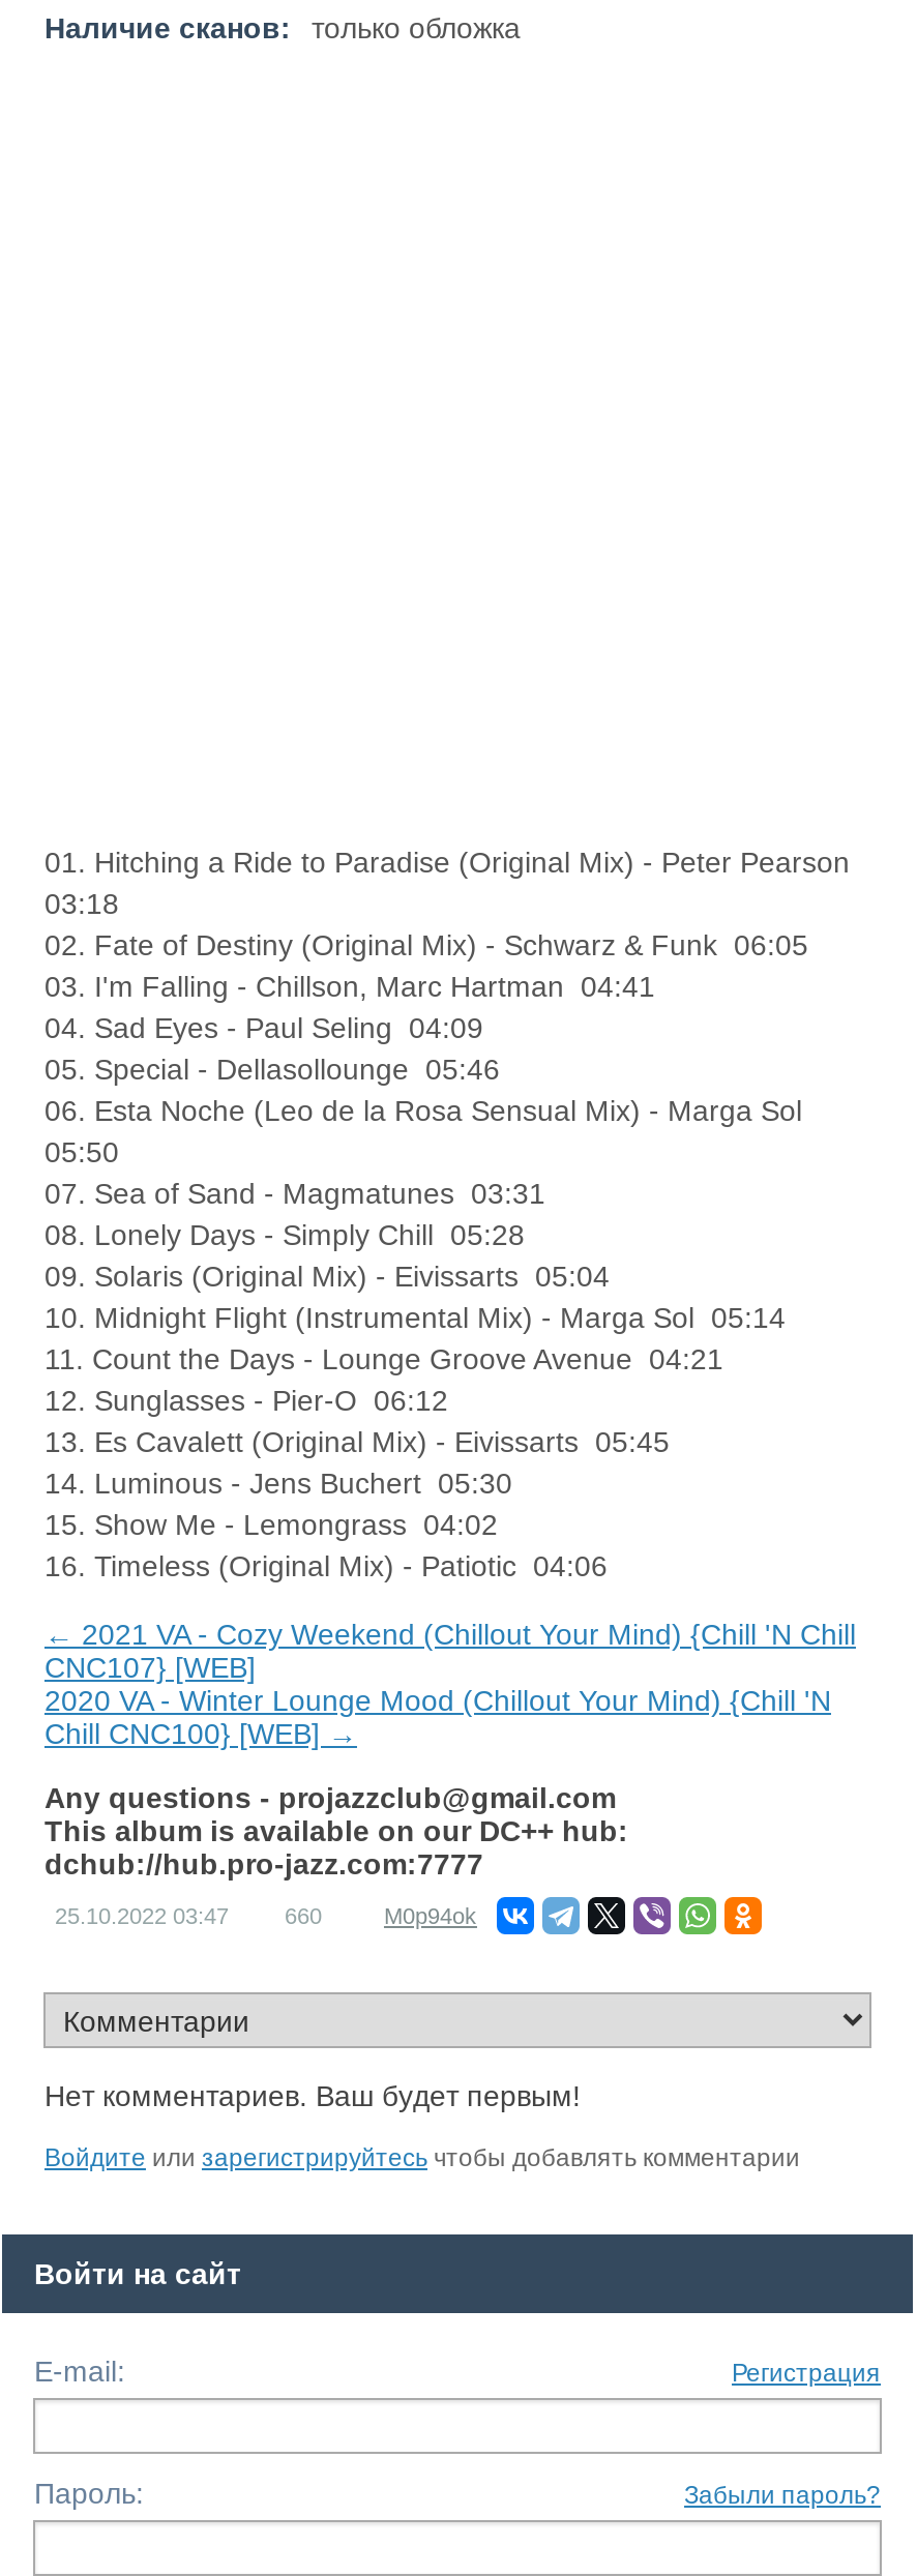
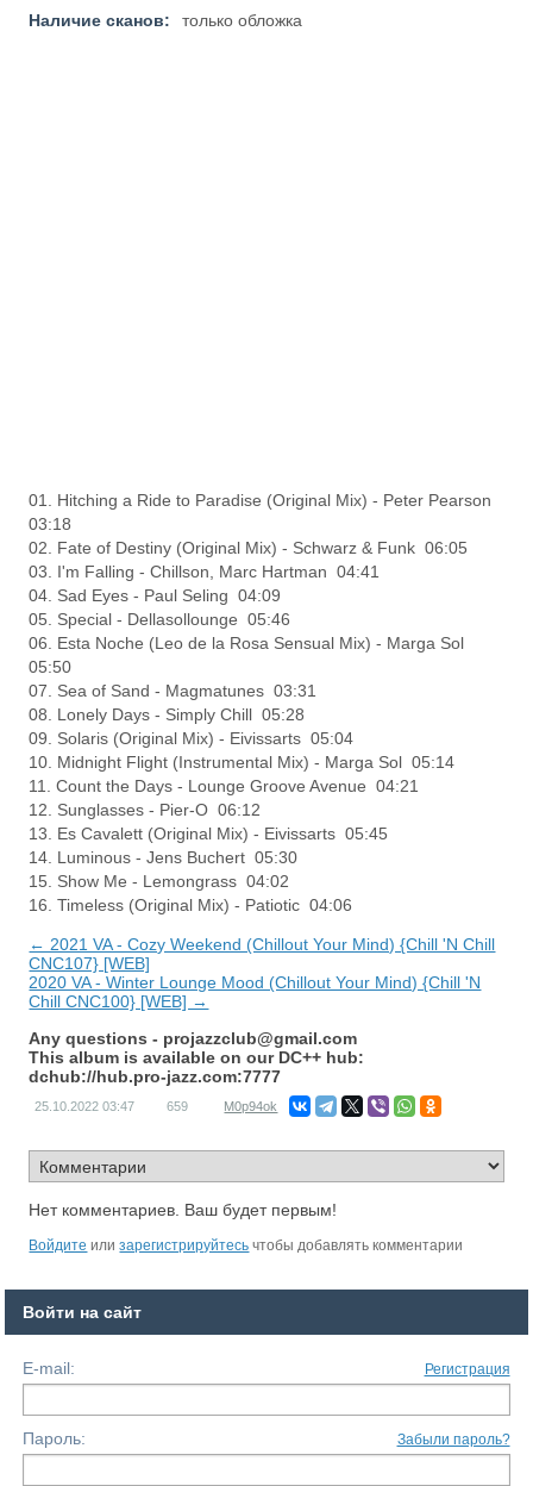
[285,1903,322,1928] 660 -> [167,1099,189,1113] 659

